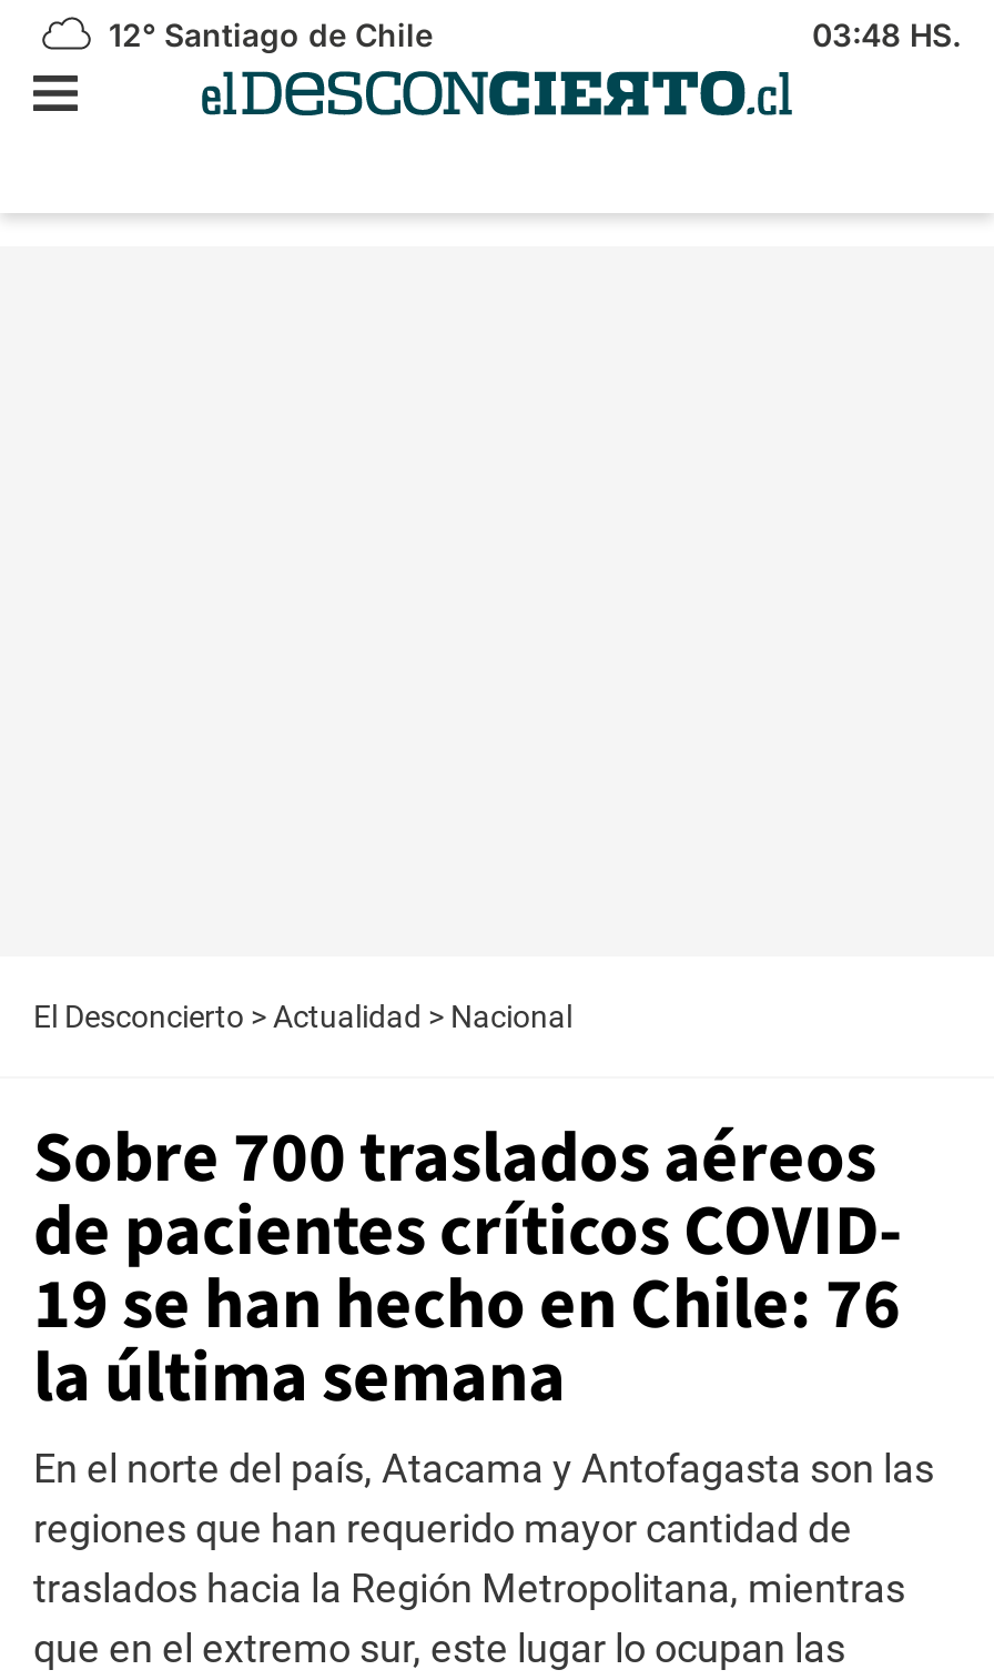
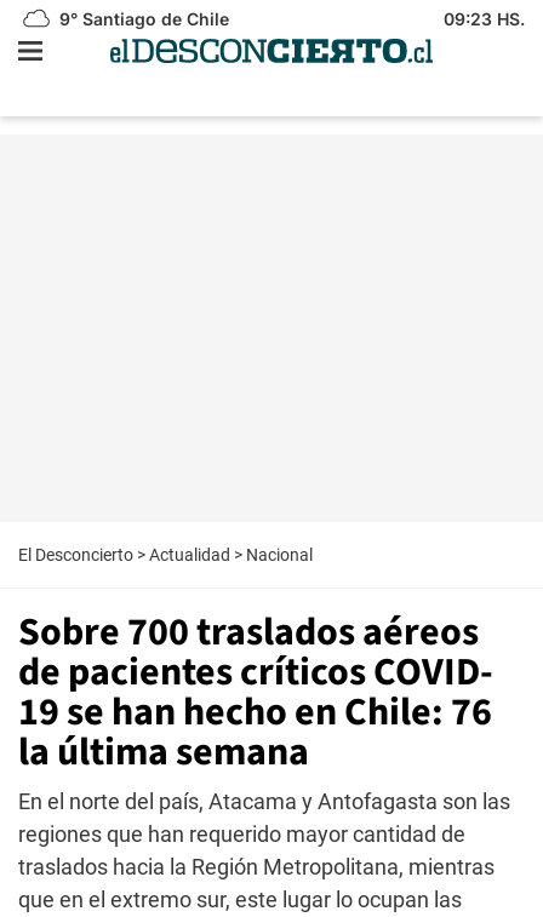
[100,16,433,53] 12° Santiago de Chile -> [55,8,229,29] 9° Santiago de Chile
[812,16,961,53] 03:48 HS. -> [444,8,525,29] 09:23 HS.

